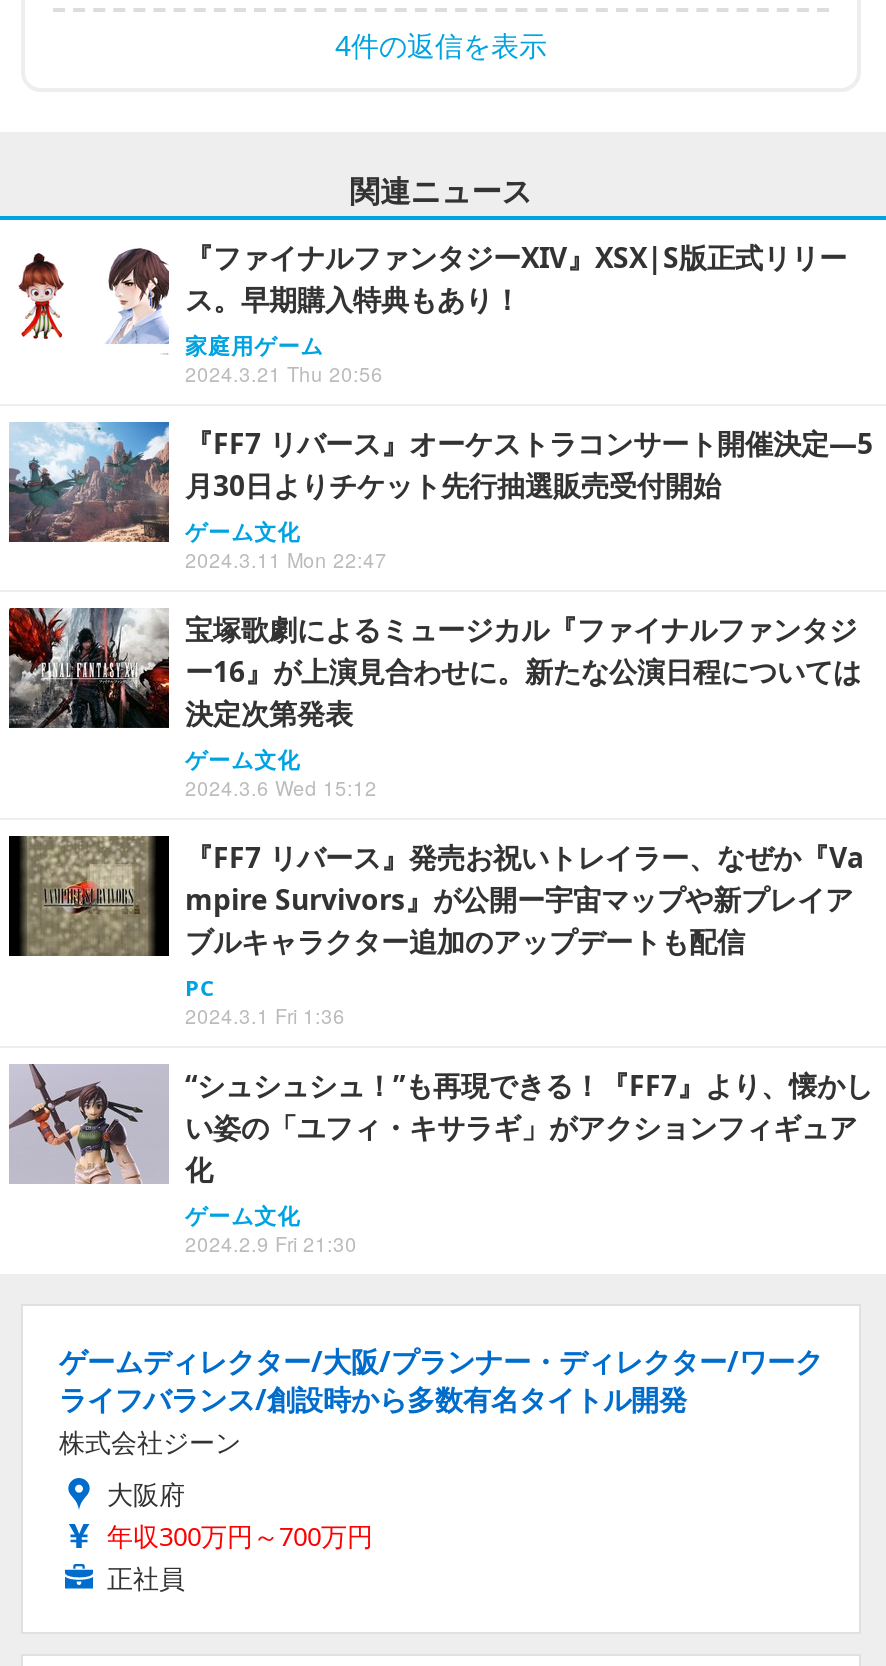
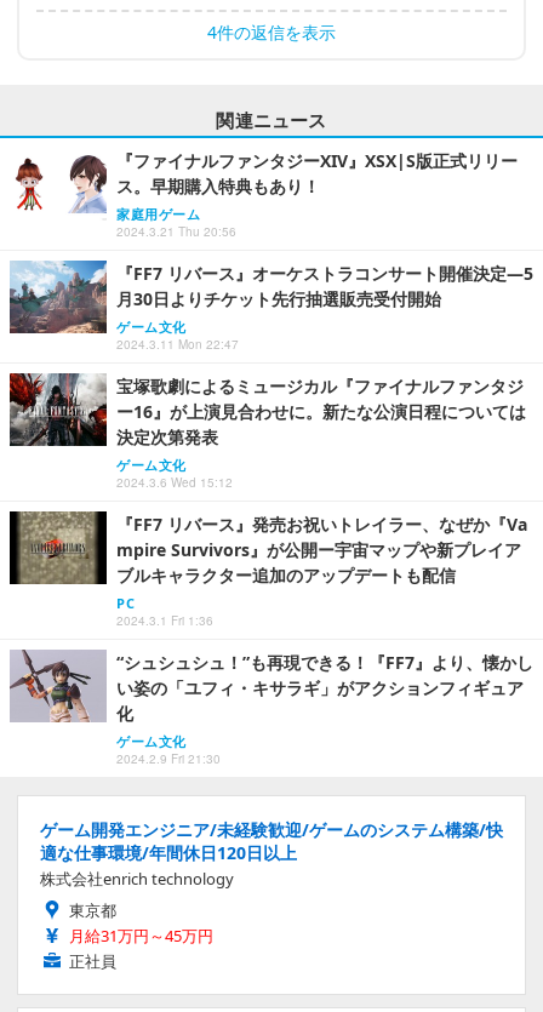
[59,1342,823,1554] ゲームディレクター/大阪/プランナー・ディレクター/ワーク | ライフバランス/創設時から多数有名タイトル開発 | 株式会社ジーン | 大阪府 | 年収300万円～700万円 -> [40,818,503,947] ゲーム開発エンジニア/未経験歓迎/ゲームのシステム構築/快 | 適な仕事環境/年間休日120日以上 | 株式会社enrich technology | 東京都 | 月給31万円～45万円

